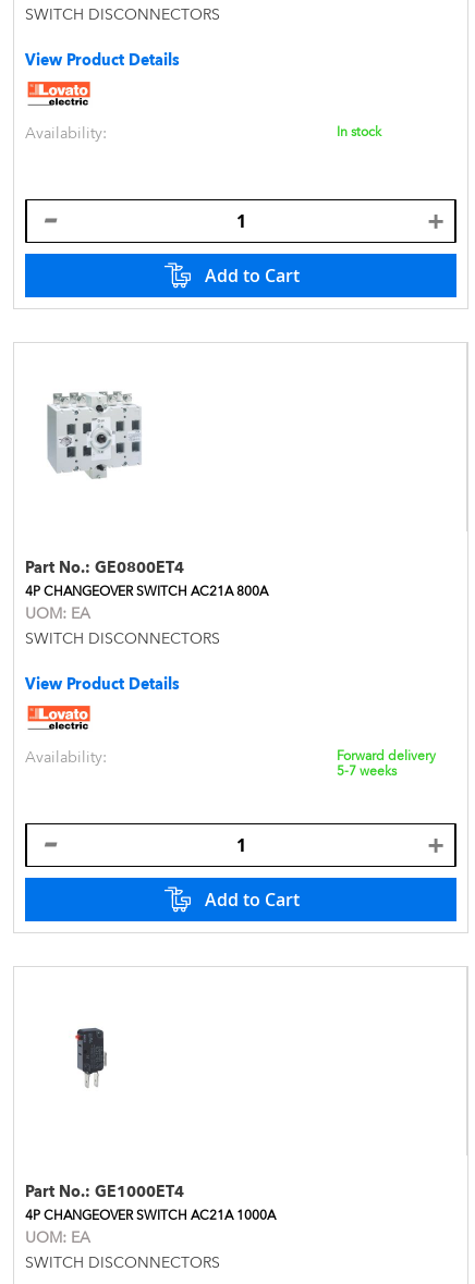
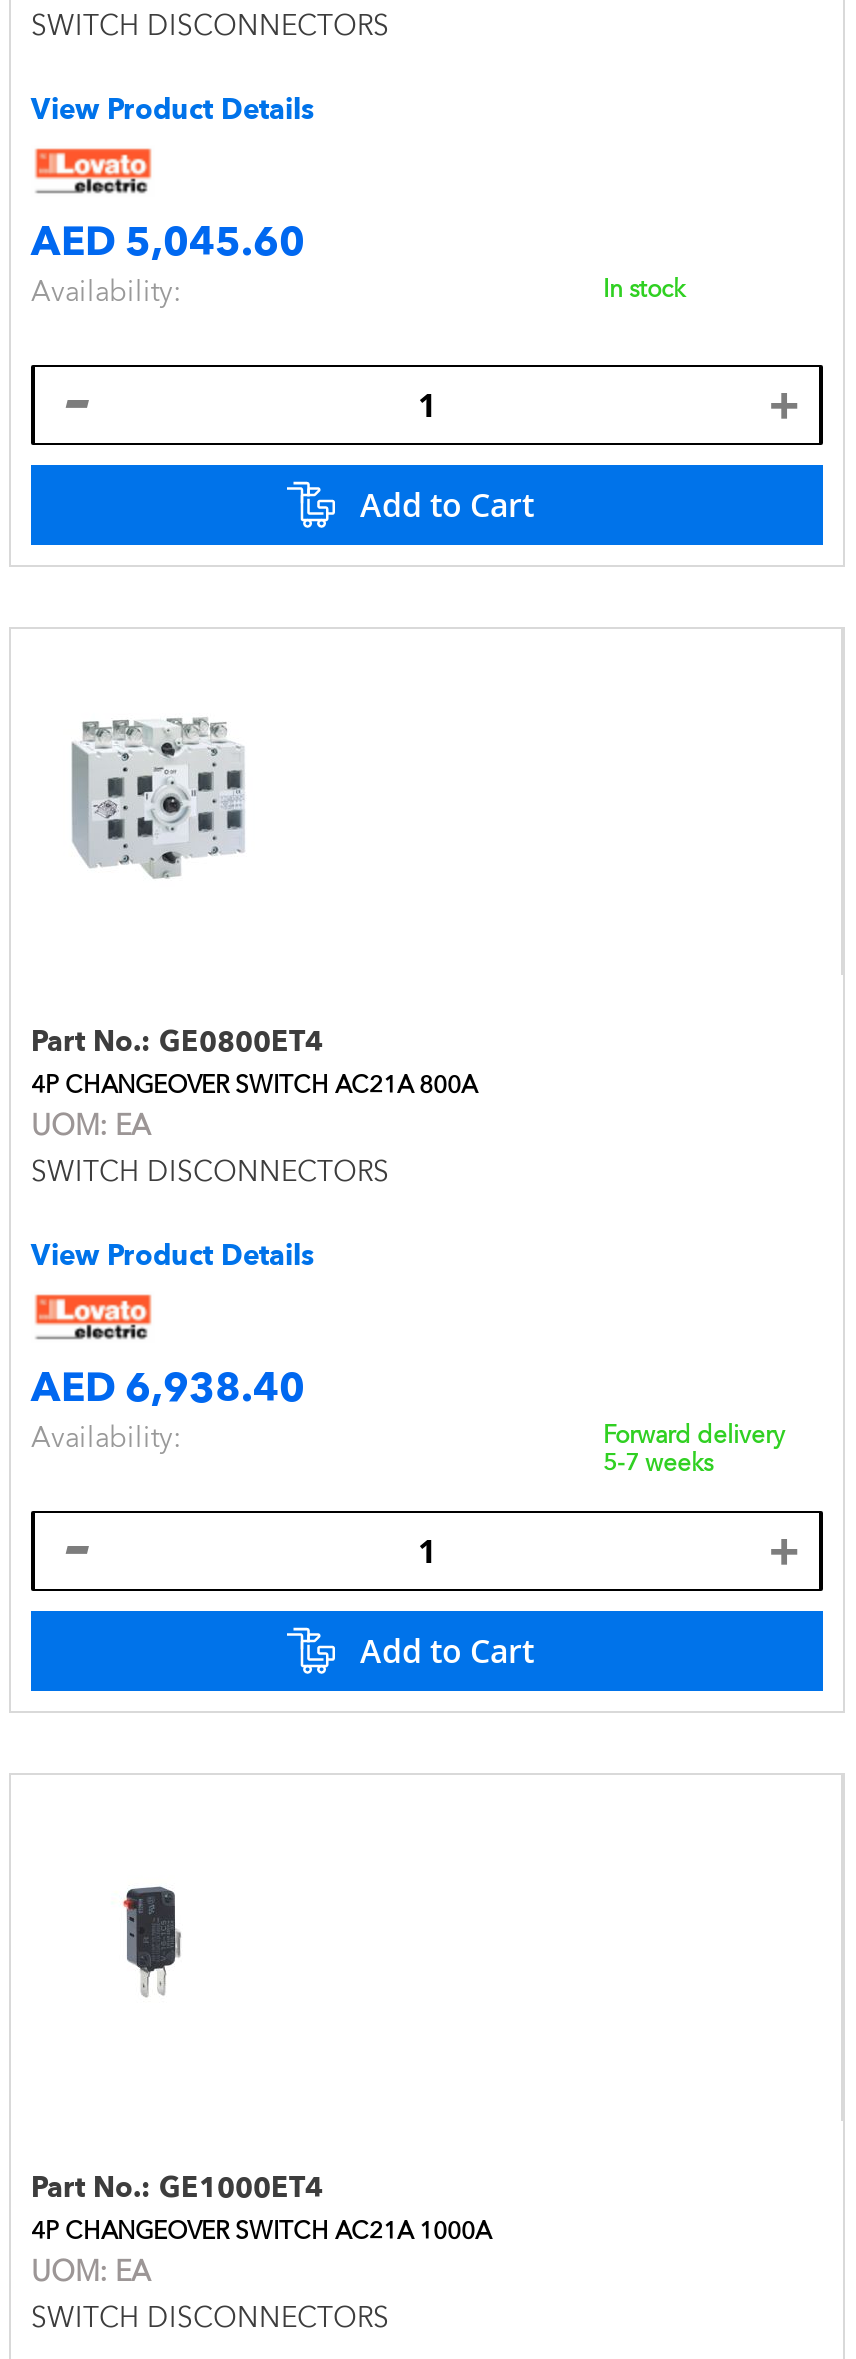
none -> [31,217,305,265] AED 5,045.60
moved [25,124,381,142] -> [31,275,685,307]: Availability: | In stock
none -> [31,1363,305,1411] AED 6,938.40
moved [25,748,436,779] -> [31,1421,785,1477]: Availability: | Forward delivery | 5-7 weeks

